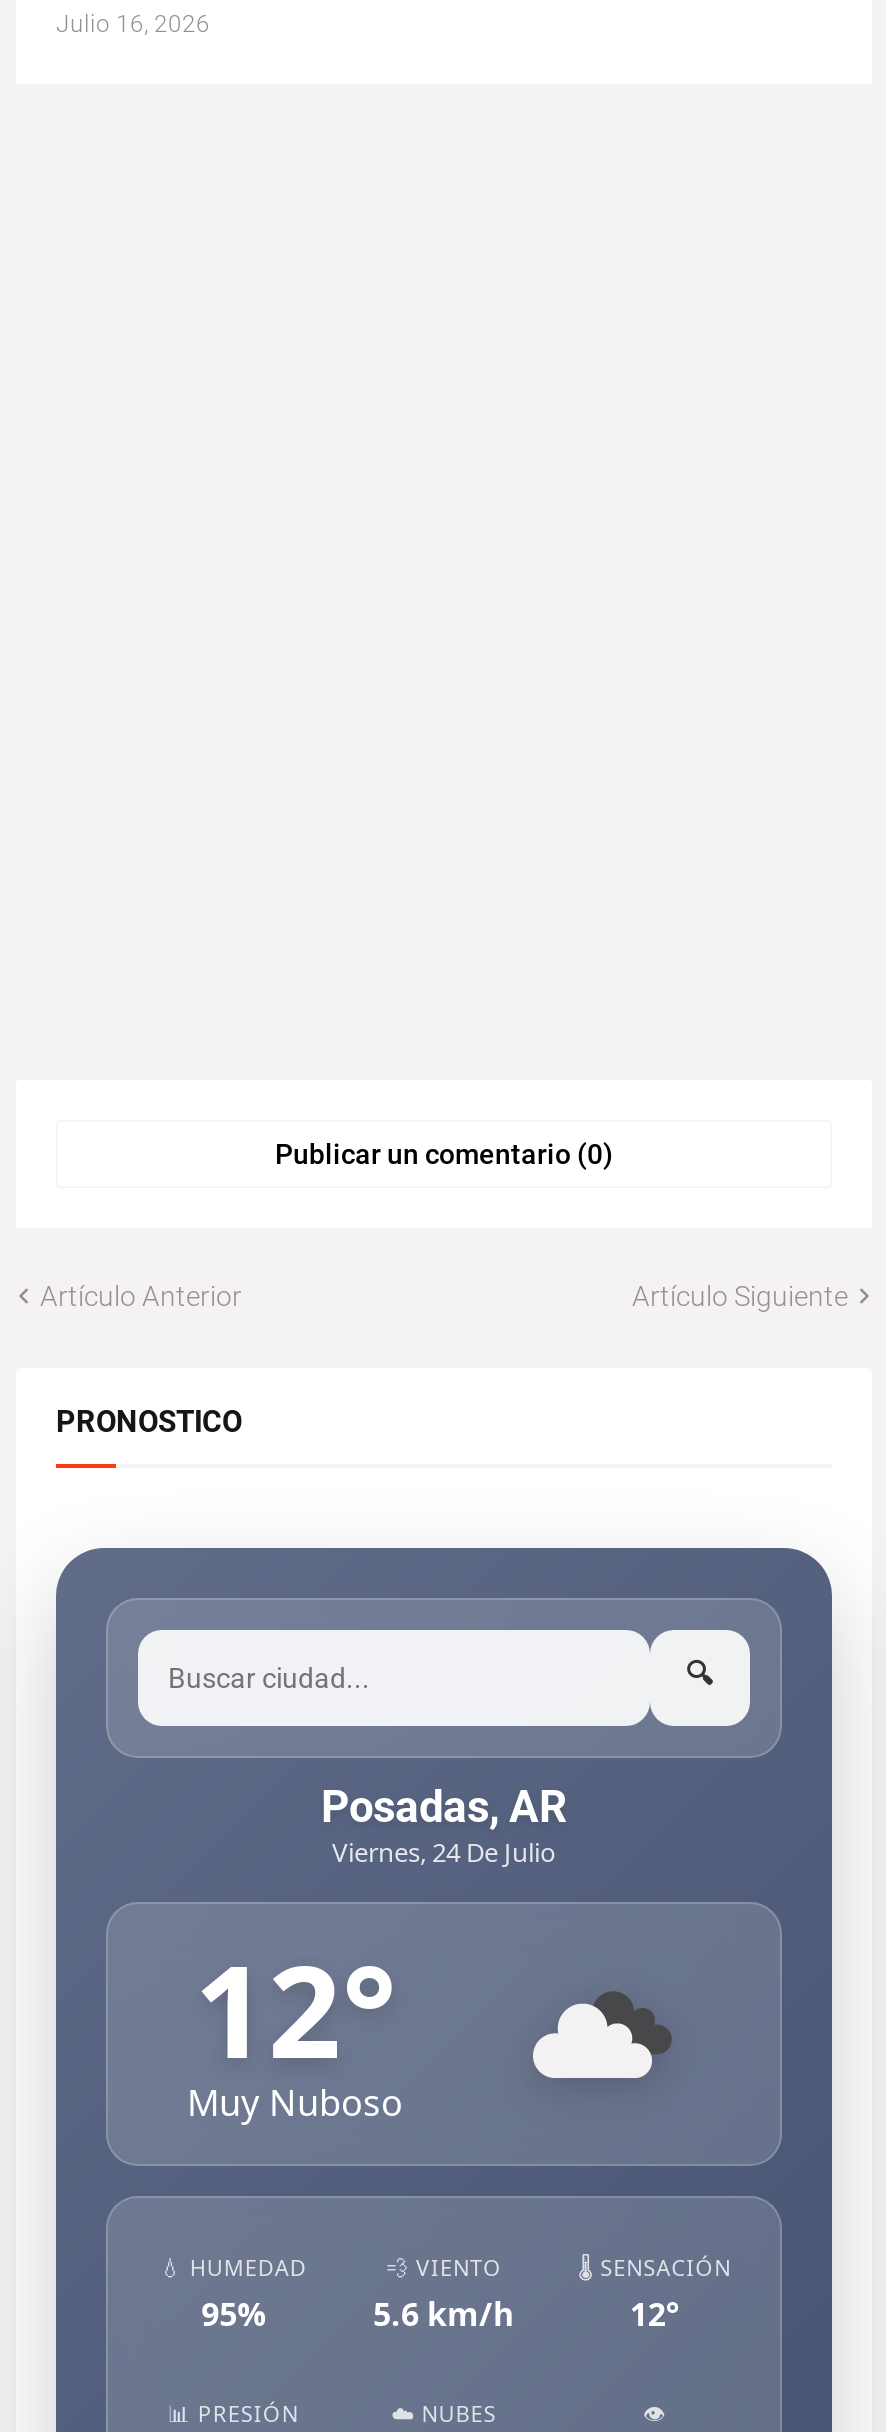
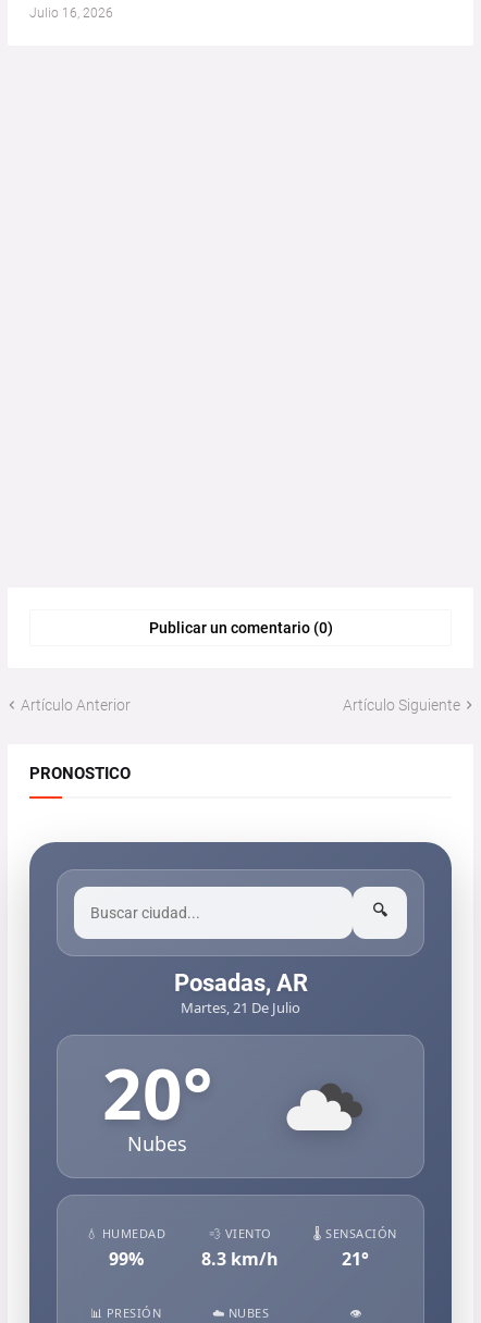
[187,1833,556,2125] Viernes, 24 De Julio | 12° | Muy Nuboso -> [103,997,300,1156] Martes, 21 De Julio | 20° | Nubes
[201,2291,265,2335] 95% -> [108,1247,143,1270] 99%
[373,2291,515,2335] 5.6 km/h -> [202,1247,279,1270] 8.3 km/h
[630,2291,680,2335] 12° -> [341,1247,369,1270] 21°

